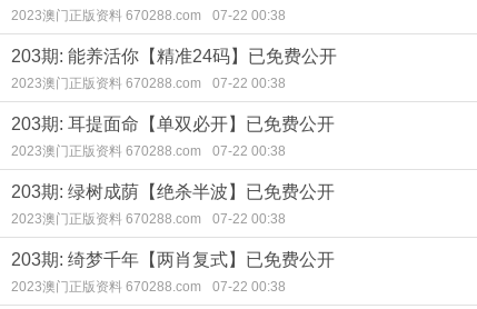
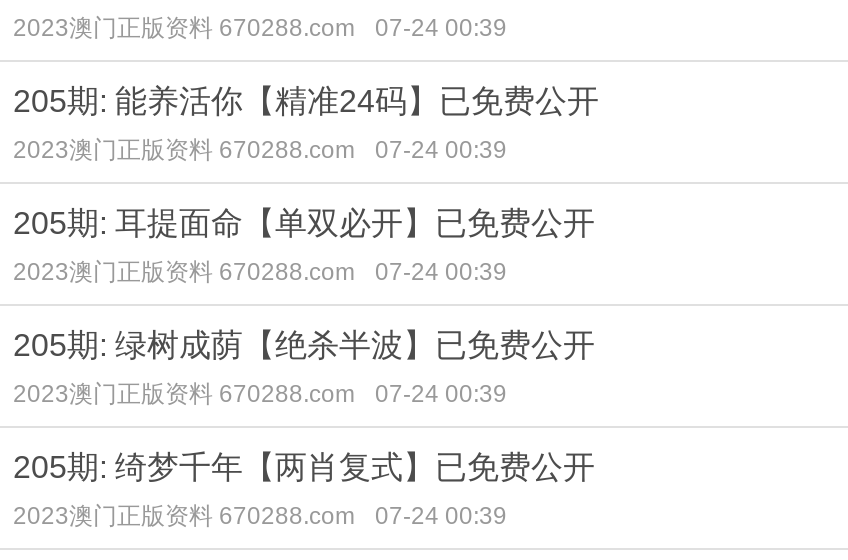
[11,8,286,23] 2023澳门正版资料 670288.com 07-22 00:38 -> [13,14,507,42] 2023澳门正版资料 670288.com 07-24 00:39
[11,47,337,66] 203期: 能养活你【精准24码】已免费公开 -> [13,84,599,118] 205期: 能养活你【精准24码】已免费公开
[11,76,286,91] 2023澳门正版资料 670288.com 07-22 00:38 -> [13,136,507,164] 2023澳门正版资料 670288.com 07-24 00:39
[11,114,335,133] 203期: 耳提面命【单双必开】已免费公开 -> [13,206,595,240] 205期: 耳提面命【单双必开】已免费公开
[11,143,286,159] 2023澳门正版资料 670288.com 07-22 00:38 -> [13,258,507,286] 2023澳门正版资料 670288.com 07-24 00:39
[11,182,335,201] 203期: 绿树成荫【绝杀半波】已免费公开 -> [13,328,595,362] 205期: 绿树成荫【绝杀半波】已免费公开
[11,211,286,227] 2023澳门正版资料 670288.com 07-22 00:38 -> [13,380,507,408] 2023澳门正版资料 670288.com 07-24 00:39
[11,250,335,269] 203期: 绮梦千年【两肖复式】已免费公开 -> [13,450,595,484] 205期: 绮梦千年【两肖复式】已免费公开
[11,279,286,295] 2023澳门正版资料 670288.com 07-22 00:38 -> [13,502,507,530] 2023澳门正版资料 670288.com 07-24 00:39

